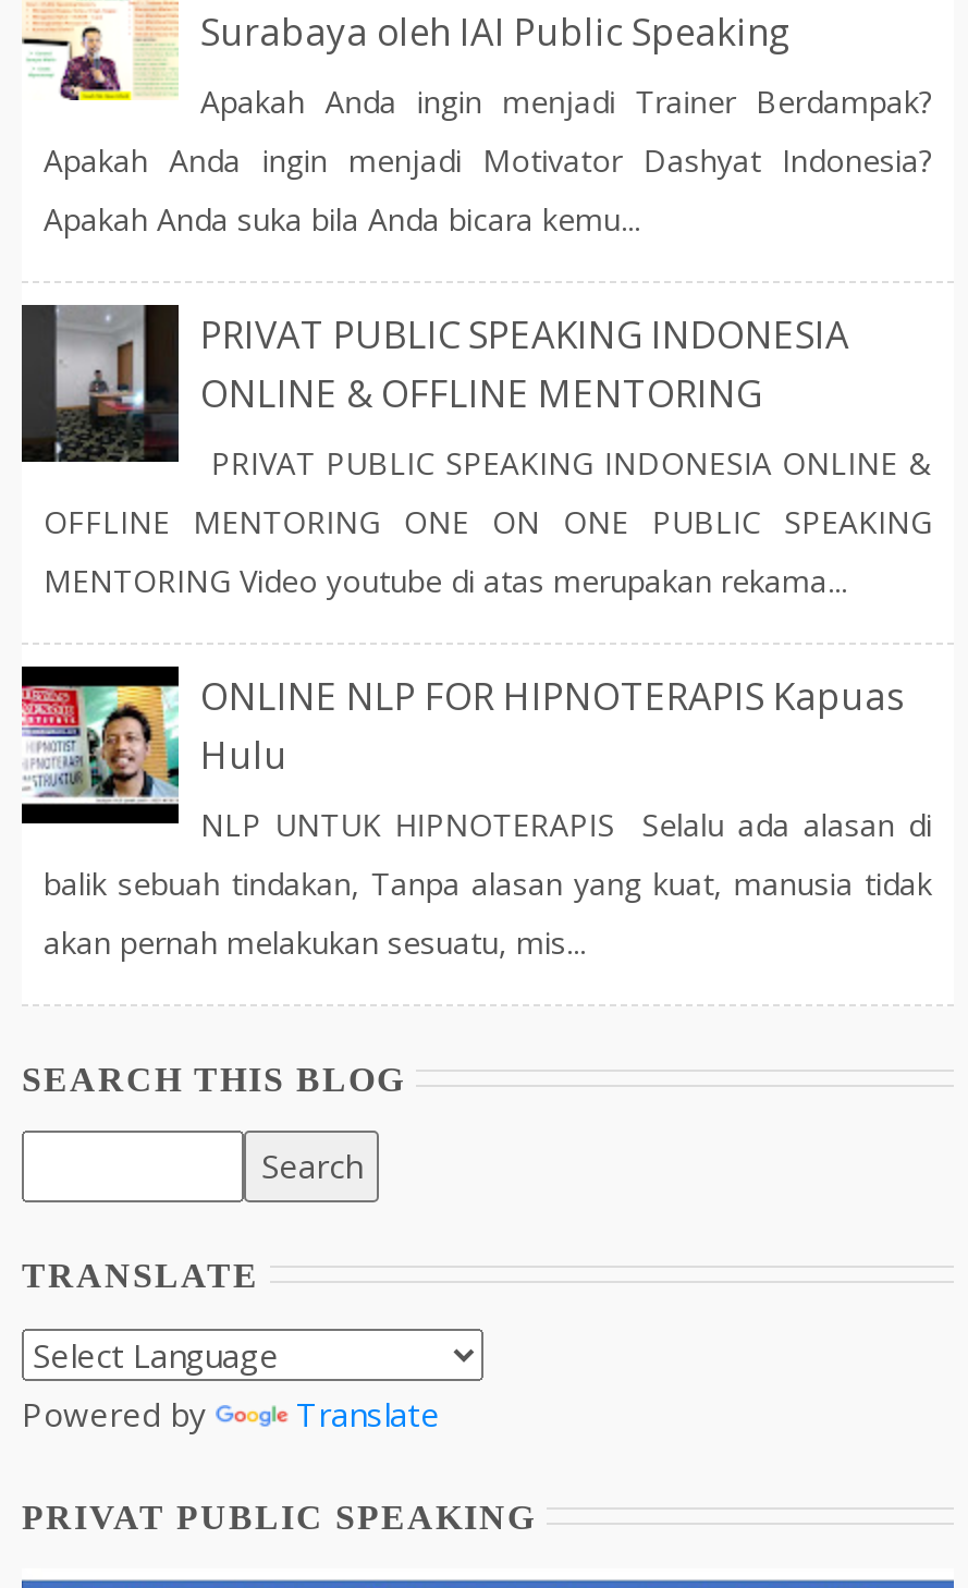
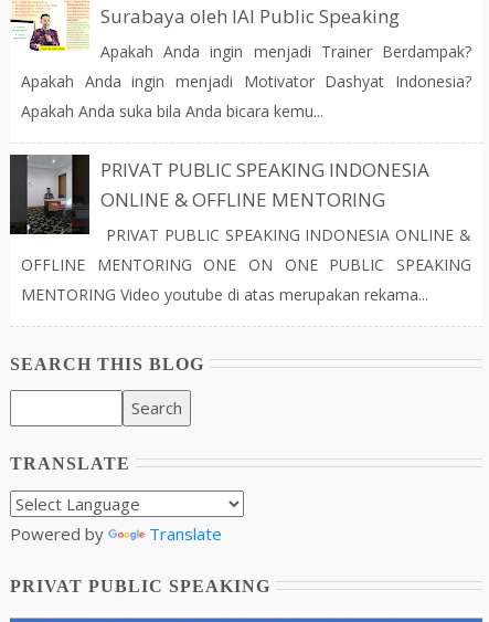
[20,667,932,963] [image] | ONLINE NLP FOR HIPNOTERAPIS Kapuas | Hulu | NLP UNTUK HIPNOTERAPIS Selalu ada alasan di | balik sebuah tindakan, Tanpa alasan yang kuat, manusia tidak | akan pernah melakukan sesuatu, mis... -> none

